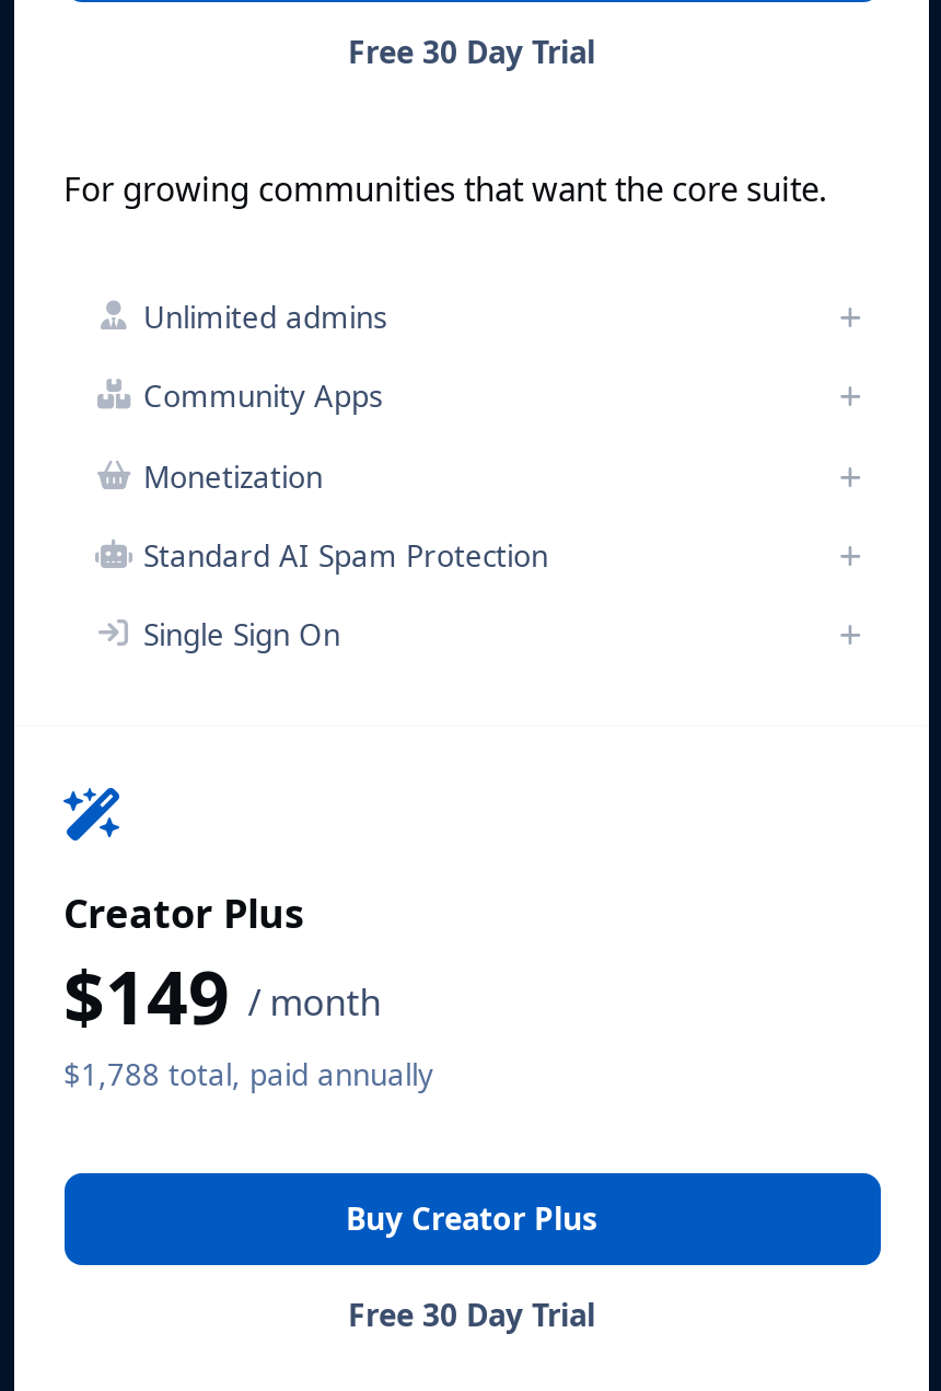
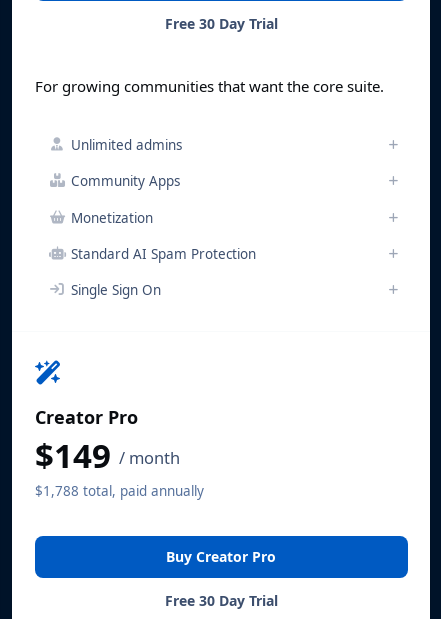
[63,887,304,940] Creator Plus -> [34,405,137,429] Creator Pro
[346,1198,597,1240] Buy Creator Plus -> [166,547,276,566] Buy Creator Pro

